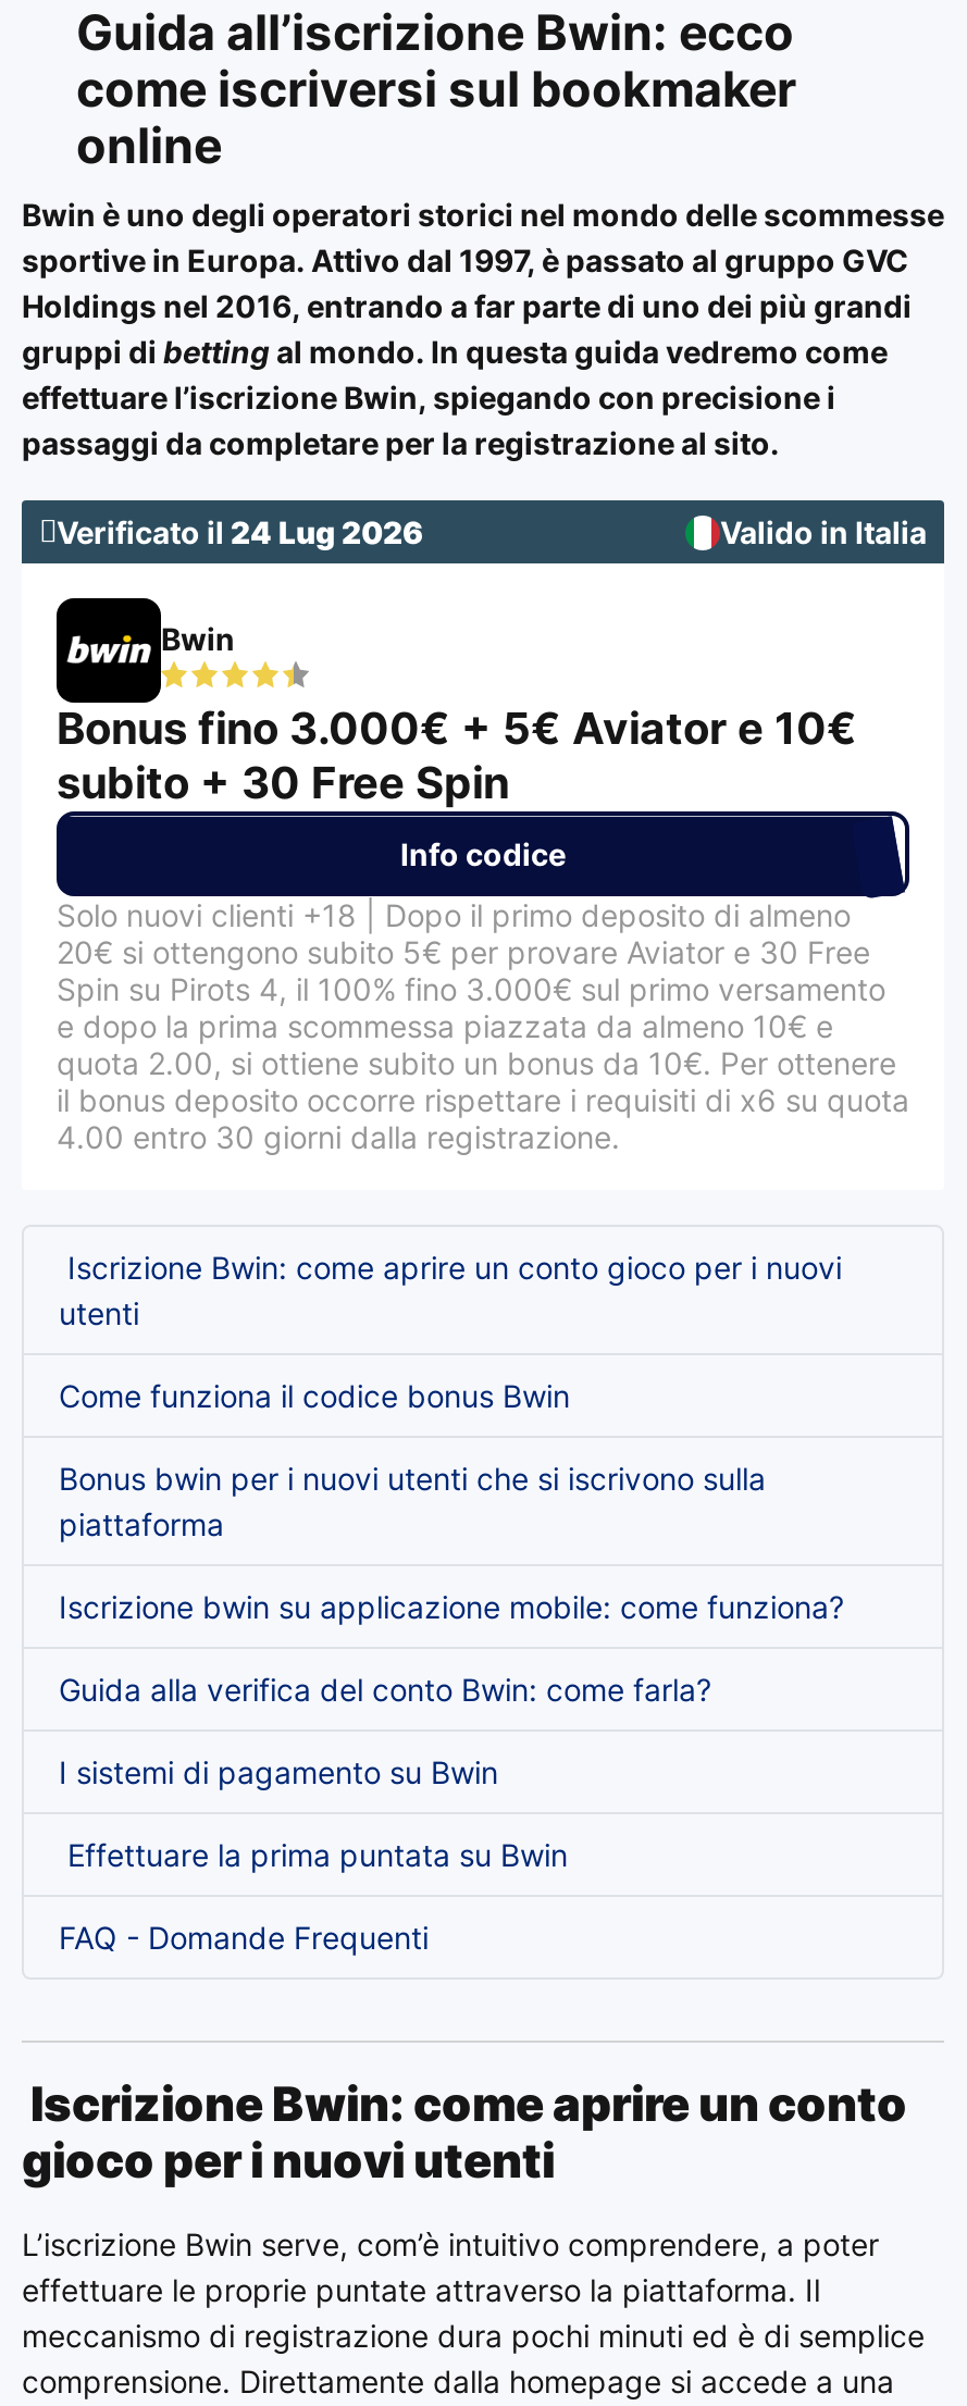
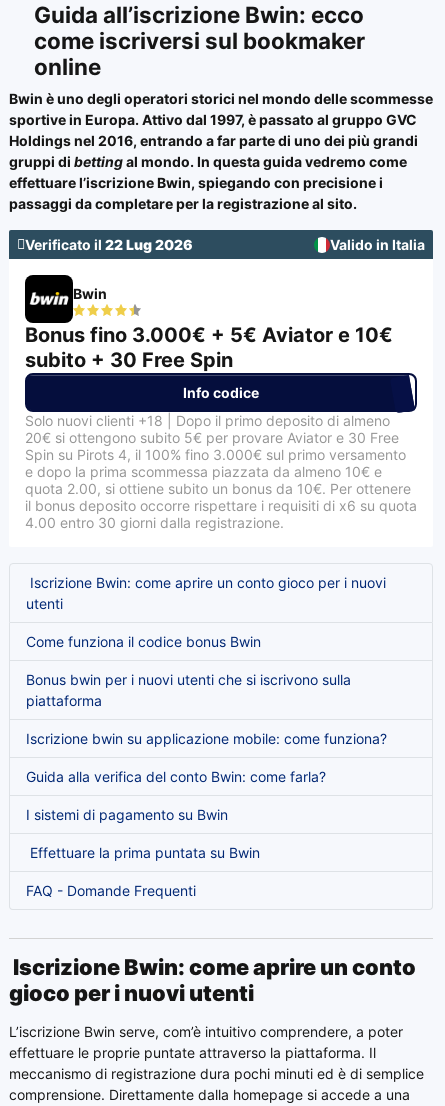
[57,514,424,551] Verificato il 24 Lug 2026 -> [25,236,193,253] Verificato il 22 Lug 2026

